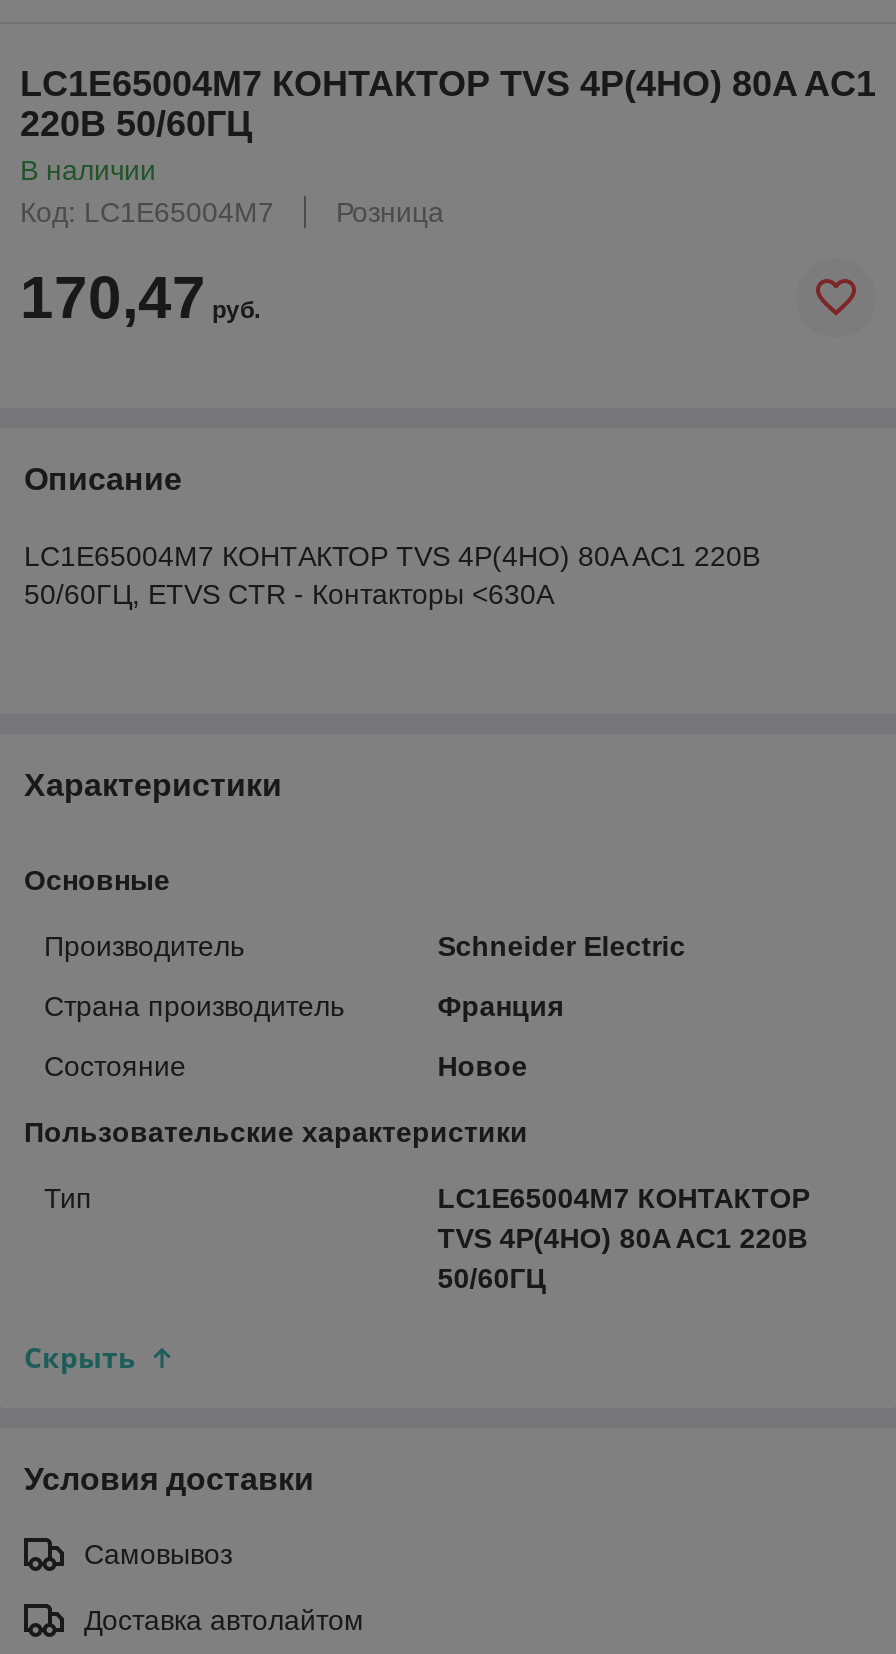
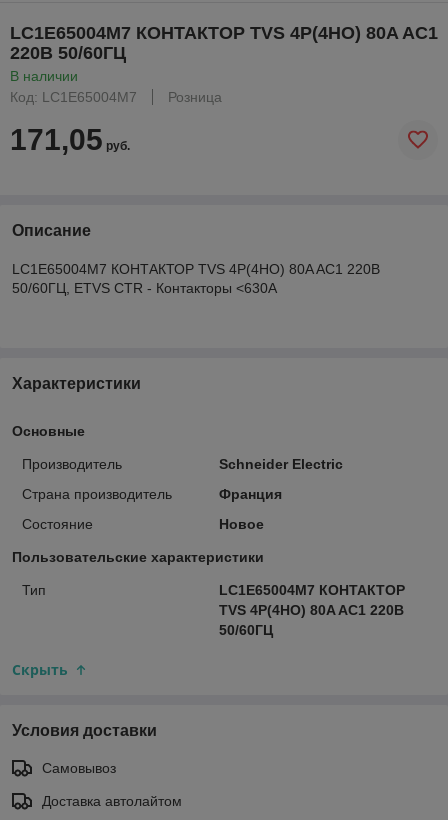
[20,264,260,330] 170,47руб. -> [10,123,130,156] 171,05руб.

